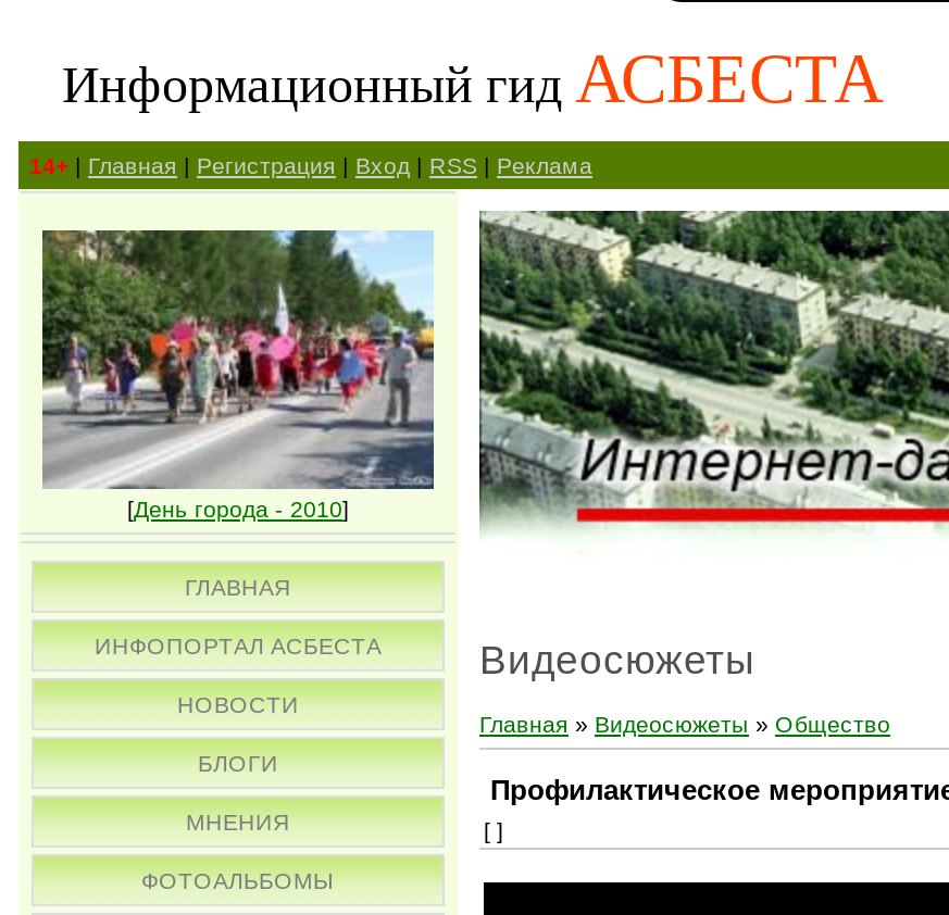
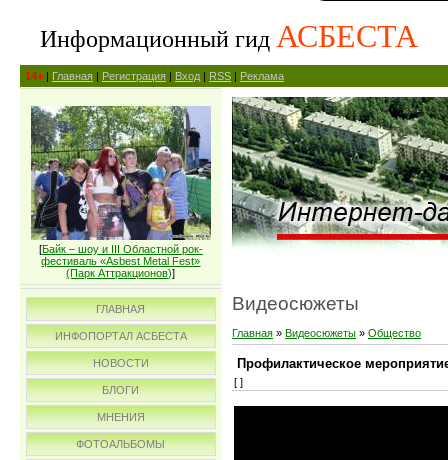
[42,228,436,522] [image] | [День города - 2010] -> [30,105,212,279] [image] | [Байк – шоу и III Областной рок- | фестиваль «Asbest Metal Fest» | (Парк Аттракционов)]

